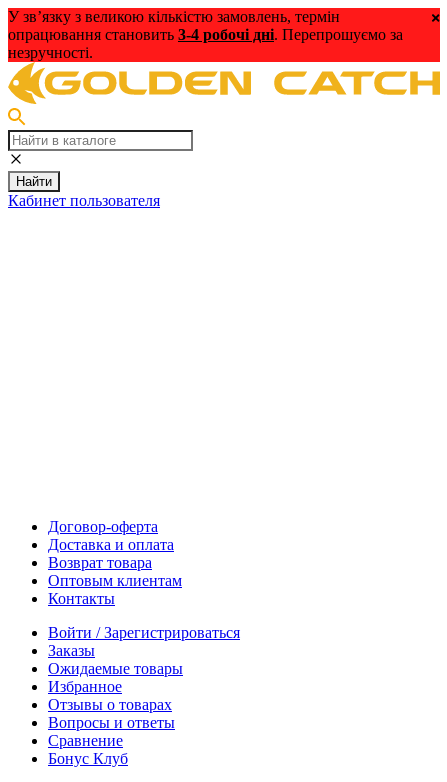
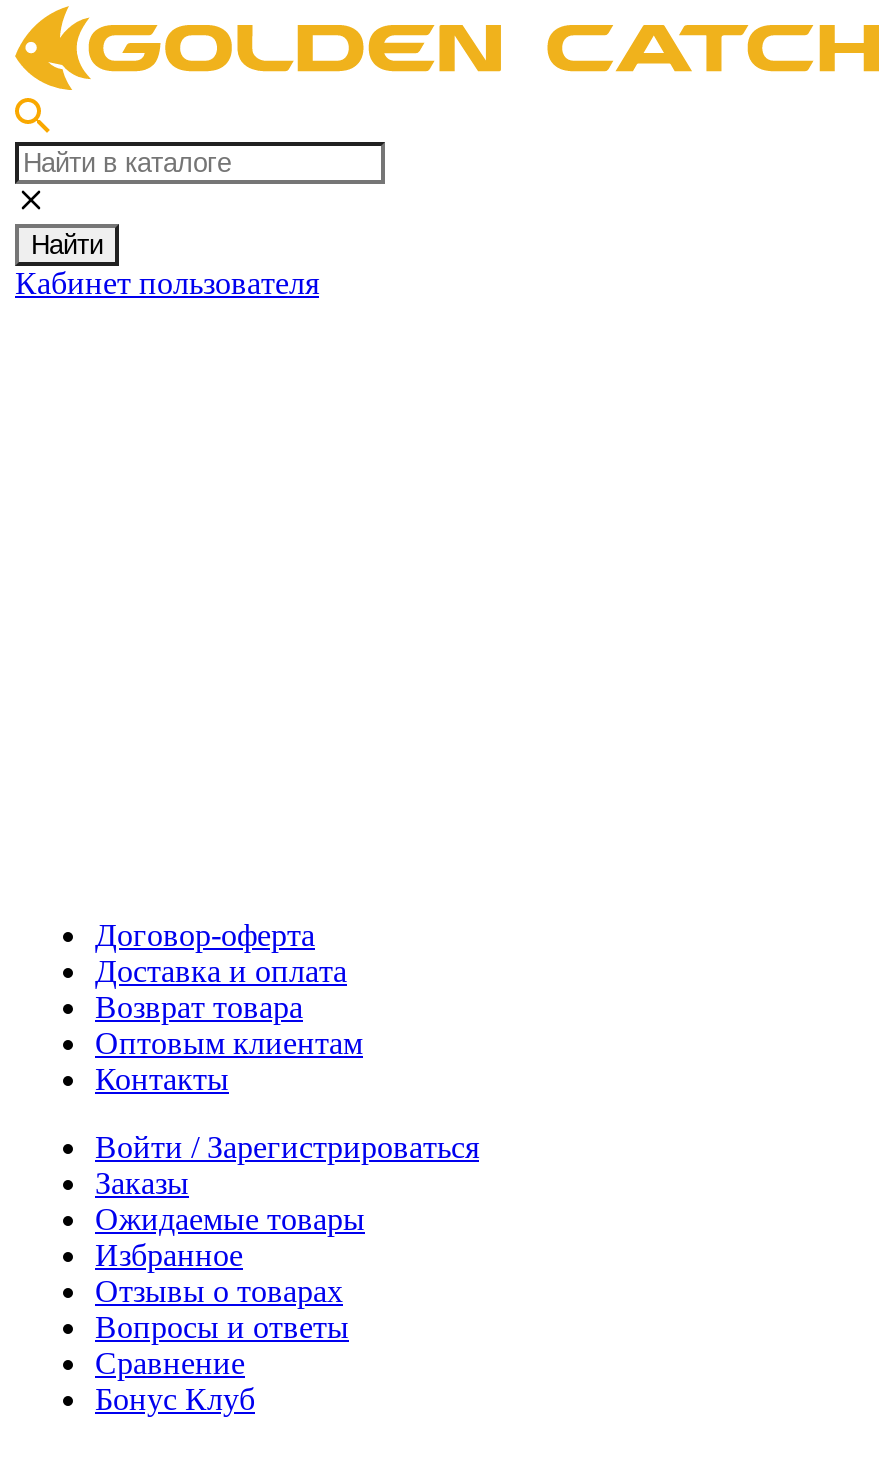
[8,8,403,61] У зв’язку з великою кількістю замовлень, термін | опрацювання становить 3-4 робочі дні. Перепрошуємо за | незручності. -> none

